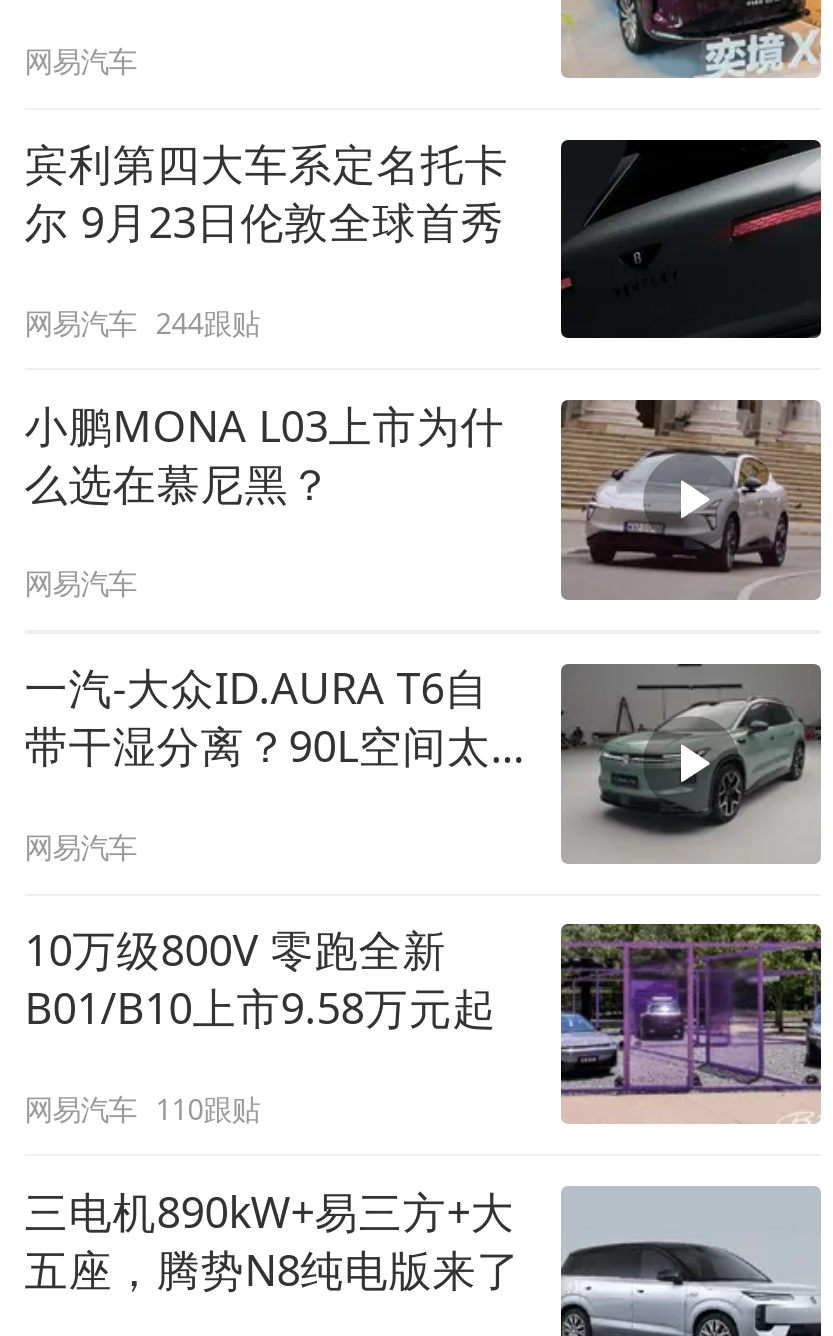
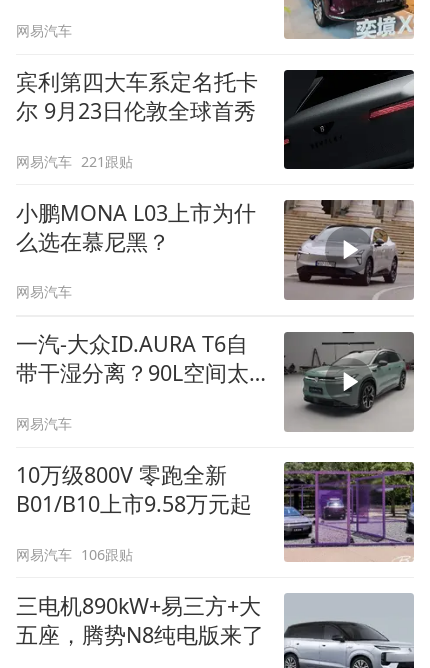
[24,303,260,341] 网易汽车 244跟贴 -> [16,152,133,171] 网易汽车 221跟贴
[24,1089,260,1127] 网易汽车 110跟贴 -> [16,545,133,564] 网易汽车 106跟贴

